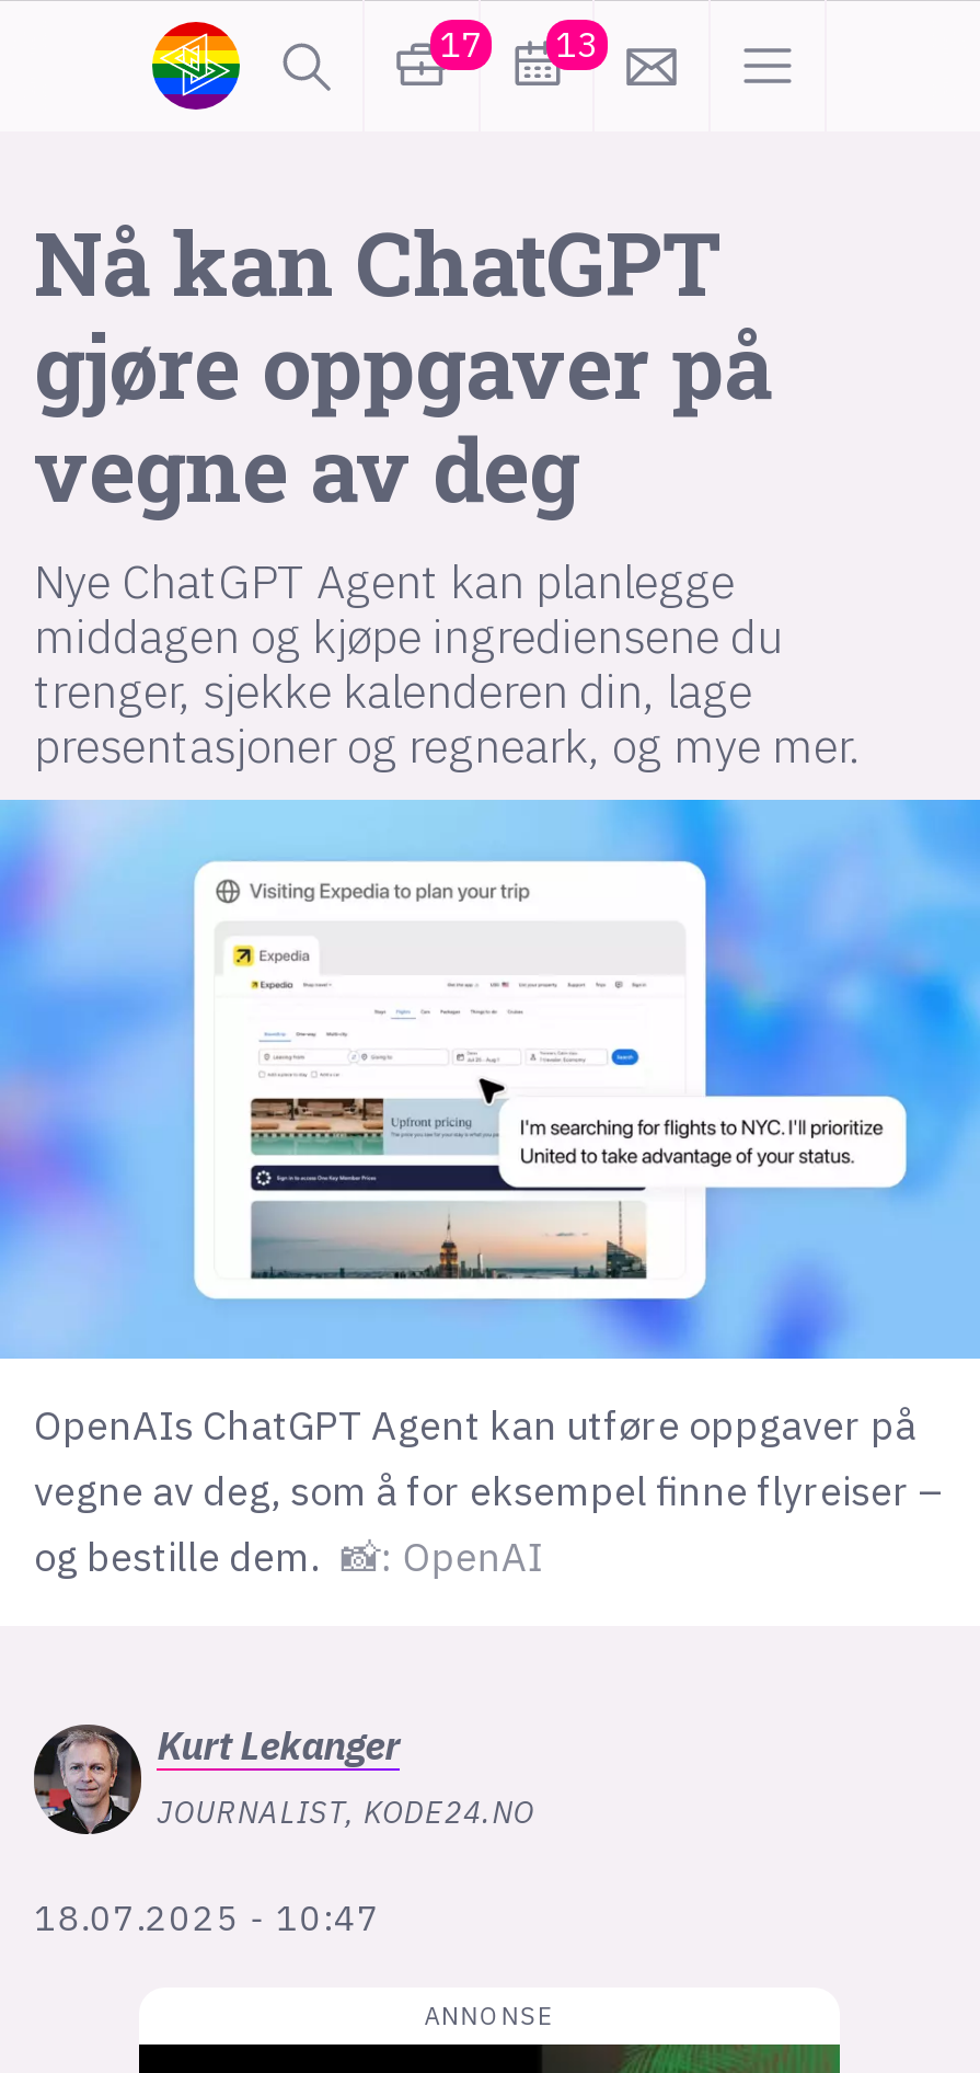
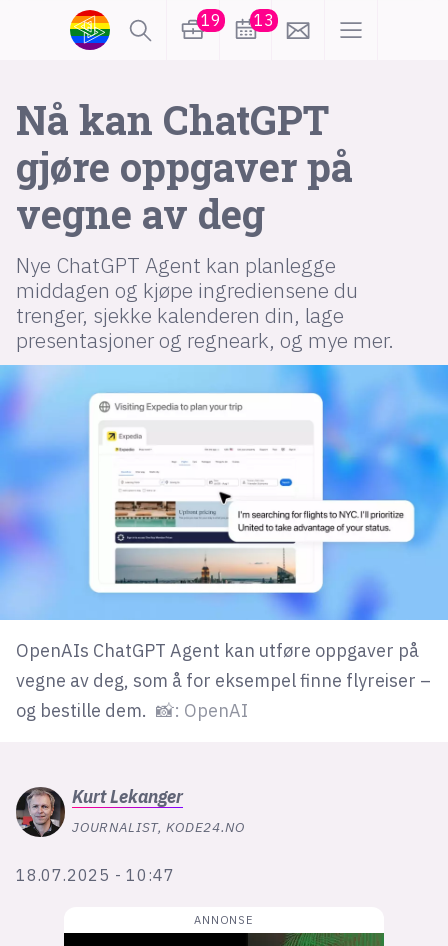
[439,22,599,66] 17 13 -> [201,10,274,30] 19 13

